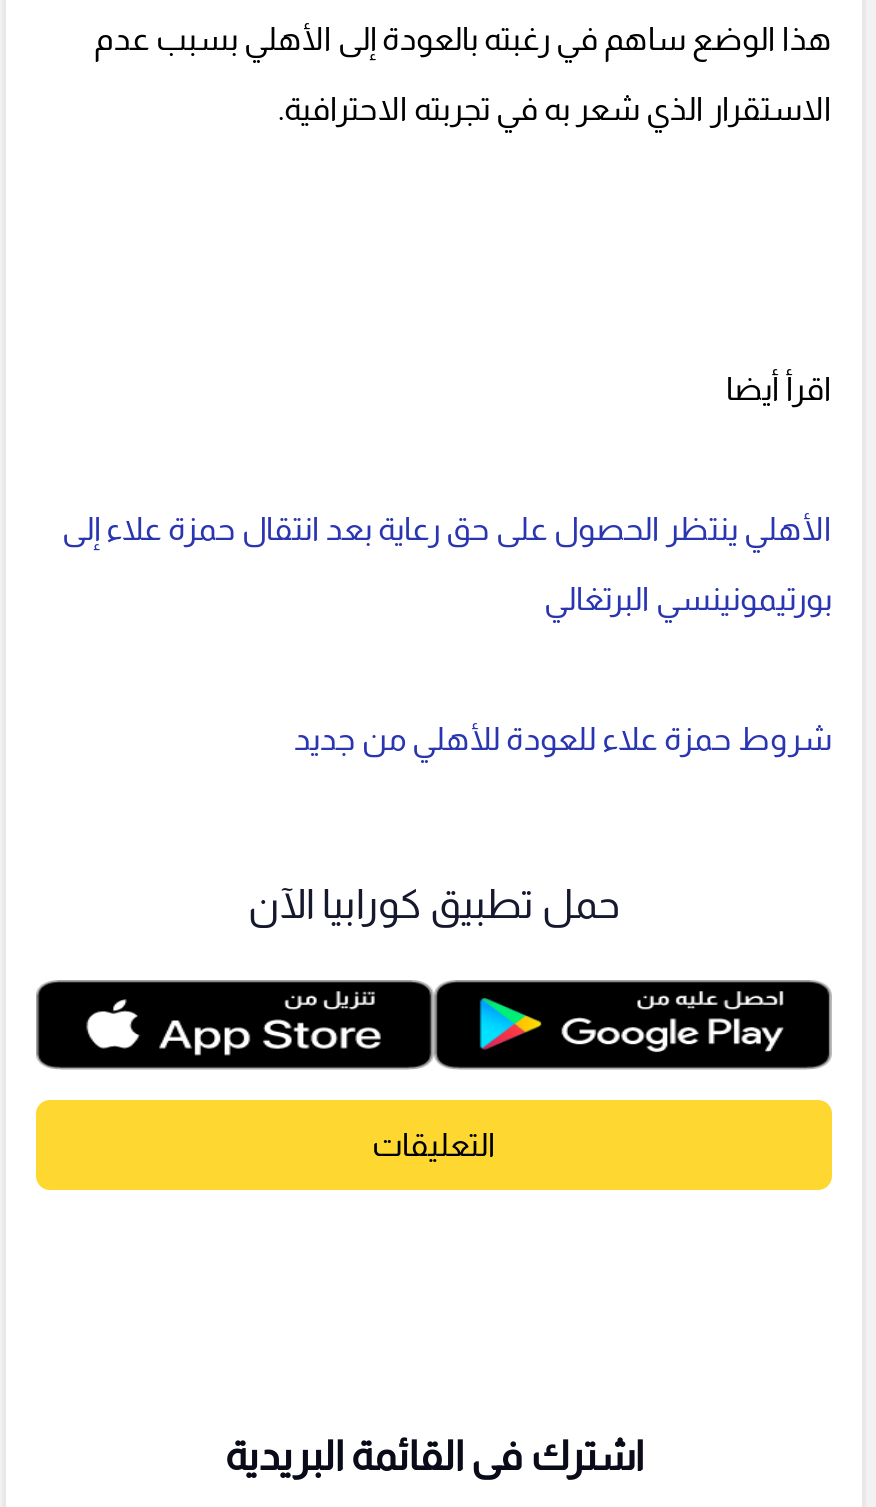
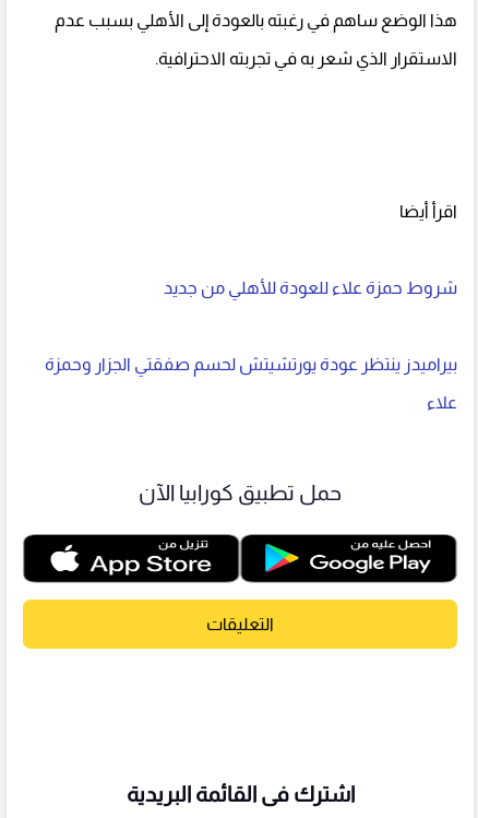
[62,512,832,616] الأهلي ينتظر الحصول على حق رعاية بعد انتقال حمزة علاء إلى | بورتيمونينسي البرتغالي -> none
moved [294,722,832,756] -> [164,278,457,297]: شروط حمزة علاء للعودة للأهلي من جديد
none -> [45,355,457,412] بيراميدز ينتظر عودة يورتشيتش لحسم صفقتي الجزار وحمزة | علاء

